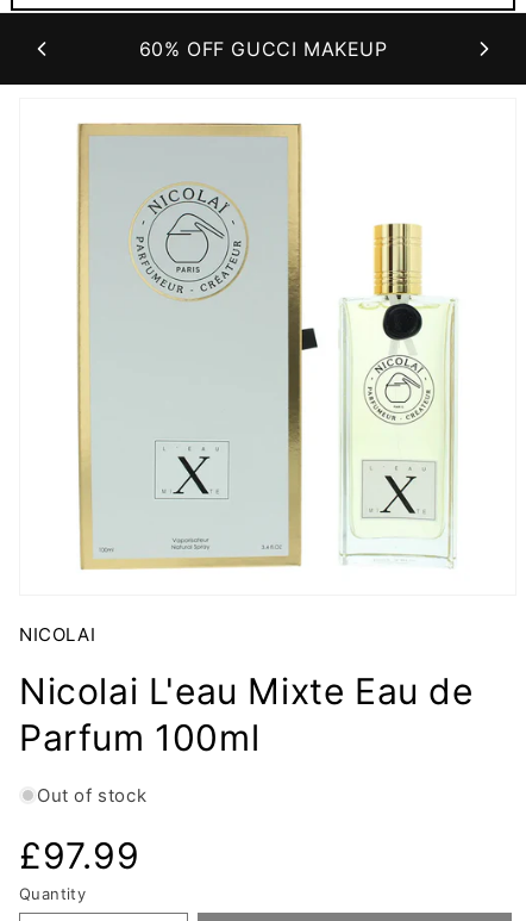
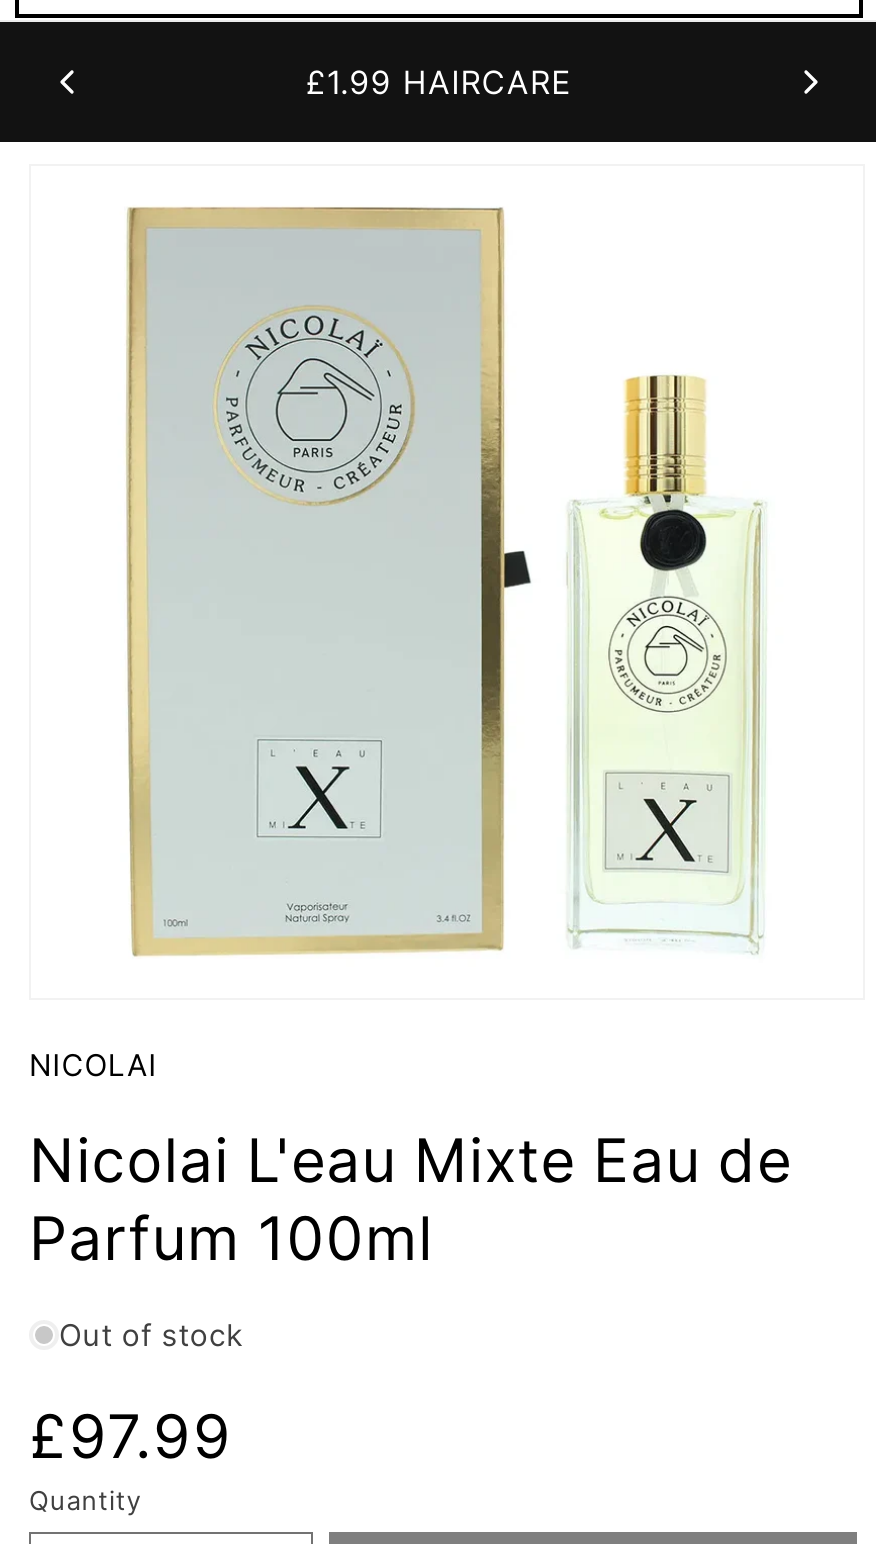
[139,37,387,61] 60% OFF GUCCI MAKEUP -> [306,62,572,102] £1.99 HAIRCARE

